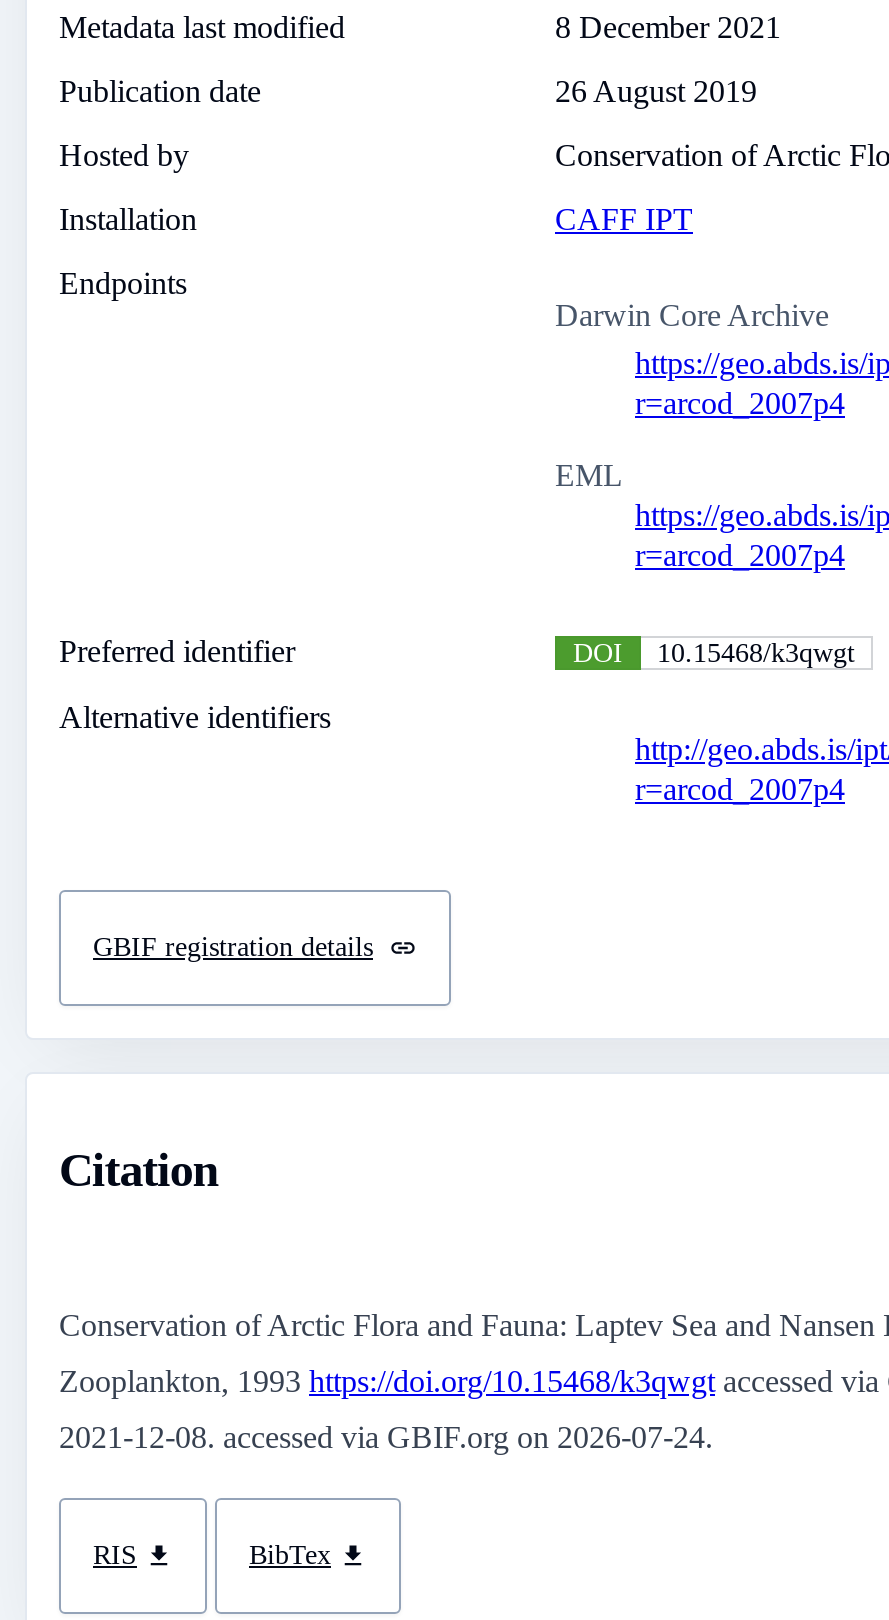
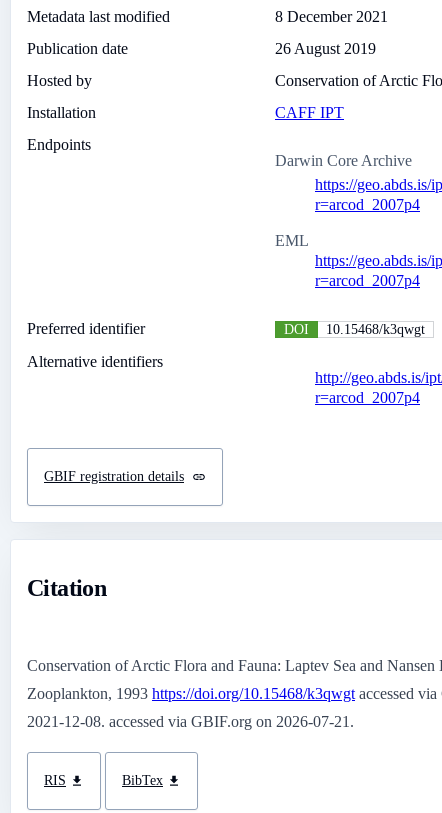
[59,1420,713,1454] 2021-12-08. accessed via GBIF.org on 2026-07-24. -> [27,713,354,730] 2021-12-08. accessed via GBIF.org on 2026-07-21.

